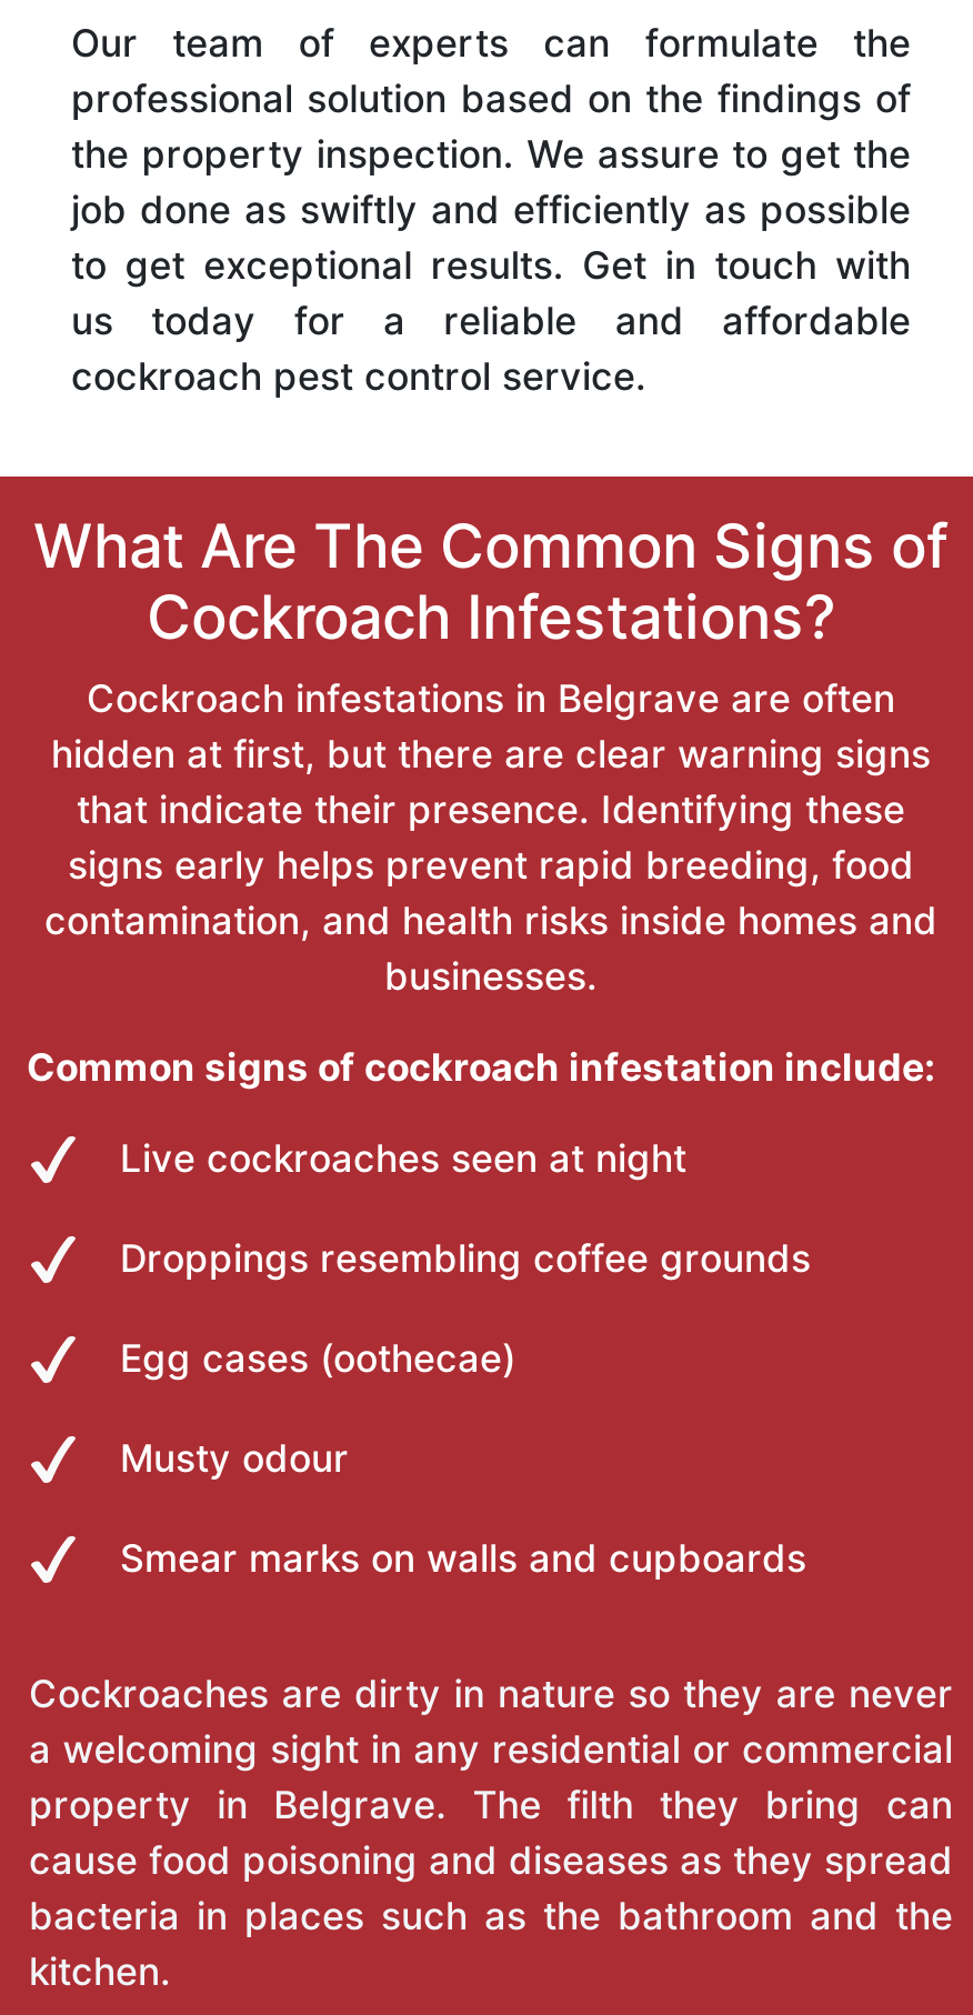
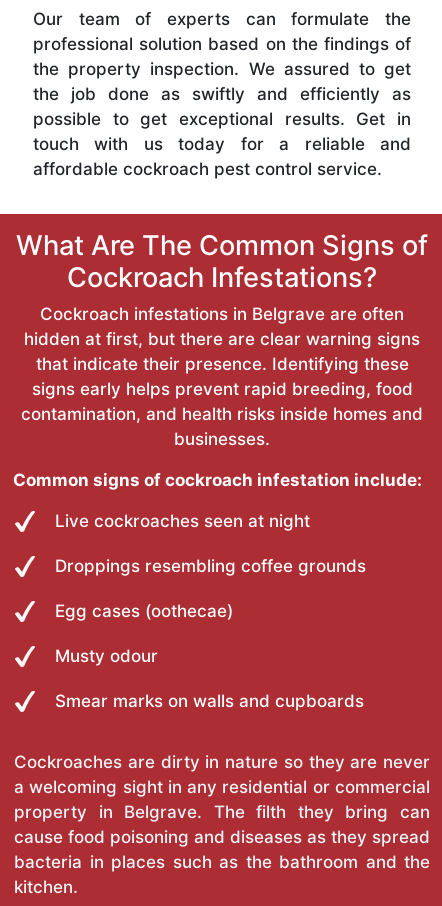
[71,133,911,400] the property inspection. We assure to get the | job done as swiftly and efficiently as possible | to get exceptional results. Get in touch with | us today for a reliable and affordable | cockroach pest control service. -> [33,59,411,179] the property inspection. We assured to get | the job done as swiftly and efficiently as | possible to get exceptional results. Get in | touch with us today for a reliable and | affordable cockroach pest control service.

